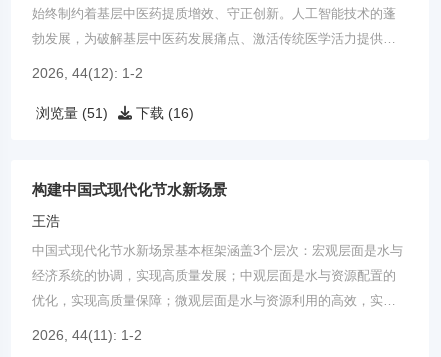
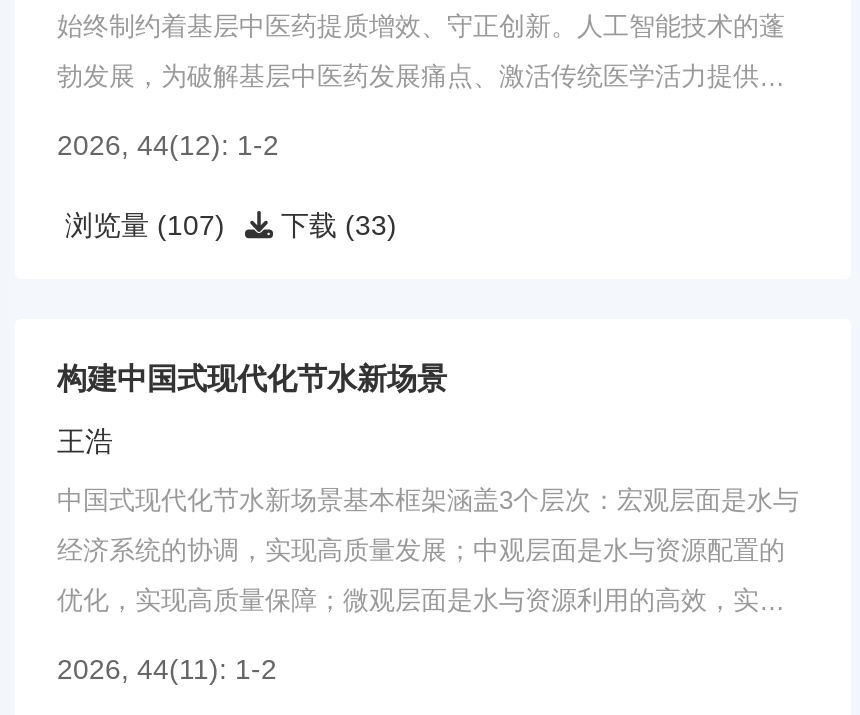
[32,105,108,121] 浏览量 (51) -> [57,210,225,242] 浏览量 (107)
[132,105,194,121] 下载 (16) -> [273,210,397,242] 下载 (33)

